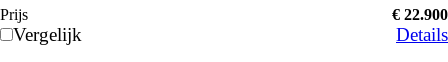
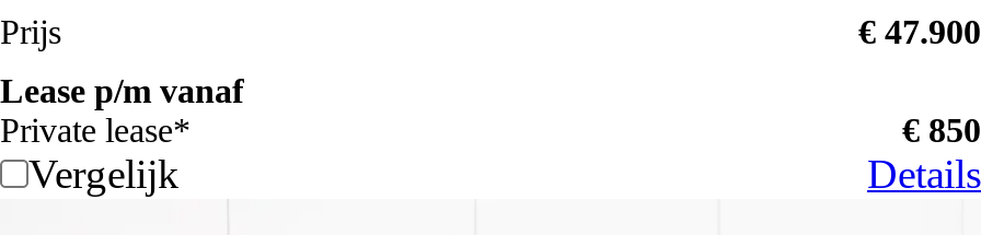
[392,6,448,23] € 22.900 -> [0,12,981,149] € 47.900 | Lease p/m vanaf | Private lease* | € 850

